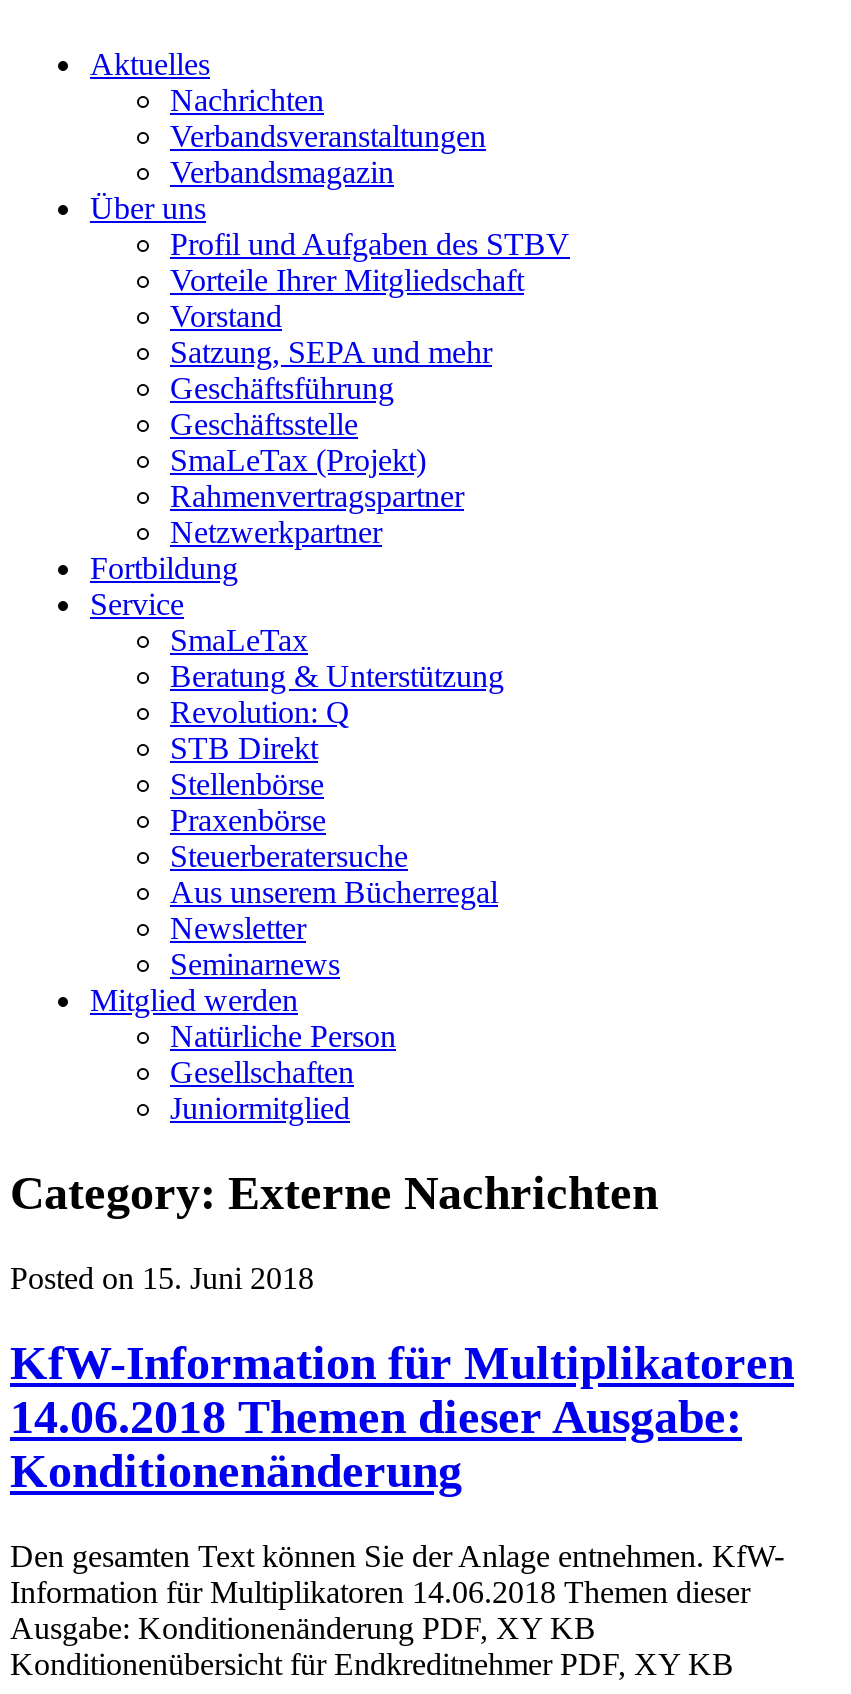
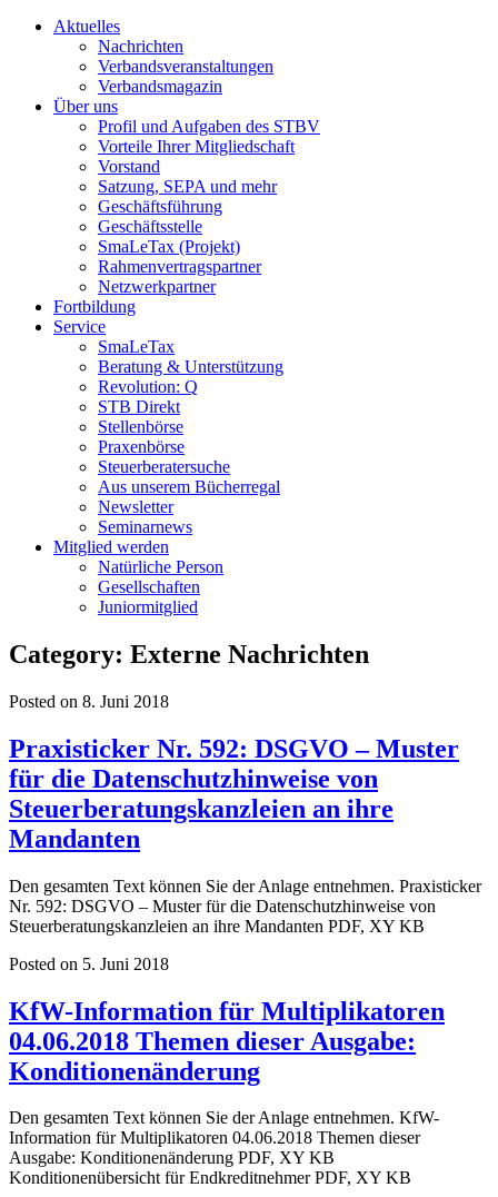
[10,1261,314,1295] Posted on 15. Juni 2018 -> [9,692,481,973] Posted on 8. Juni 2018 | Praxisticker Nr. 592: DSGVO – Muster | für die Datenschutzhinweise von | Steuerberatungskanzleien an ihre | Mandanten | Den gesamten Text können Sie der Anlage entnehmen. Praxisticker | Nr. 592: DSGVO – Muster für die Datenschutzhinweise von | Steuerberatungskanzleien an ihre Mandanten PDF, XY KB | Posted on 5. Juni 2018
[10,1390,742,1442] 14.06.2018 Themen dieser Ausgabe: -> [9,1026,416,1055] 04.06.2018 Themen dieser Ausgabe:
[10,1574,750,1608] Information für Multiplikatoren 14.06.2018 Themen dieser -> [9,1128,420,1147] Information für Multiplikatoren 04.06.2018 Themen dieser

